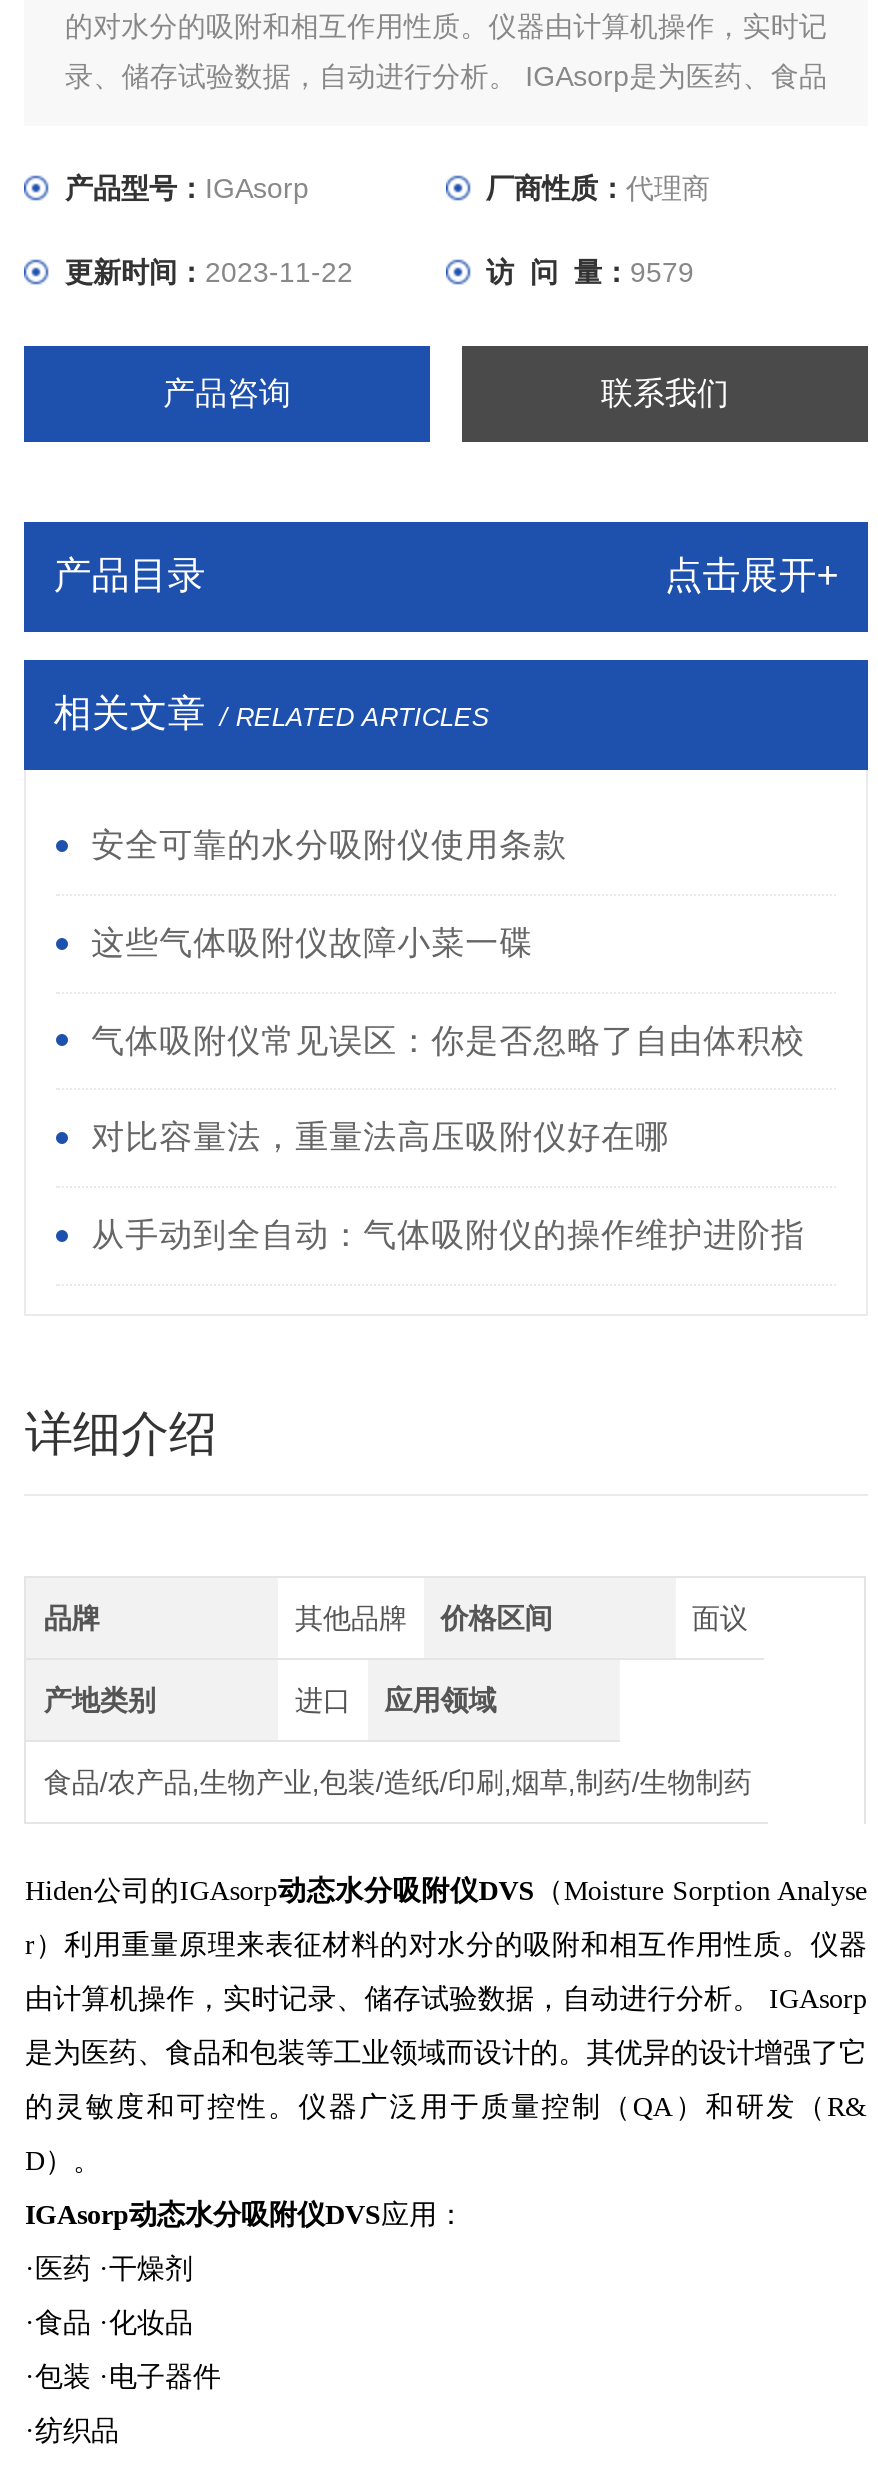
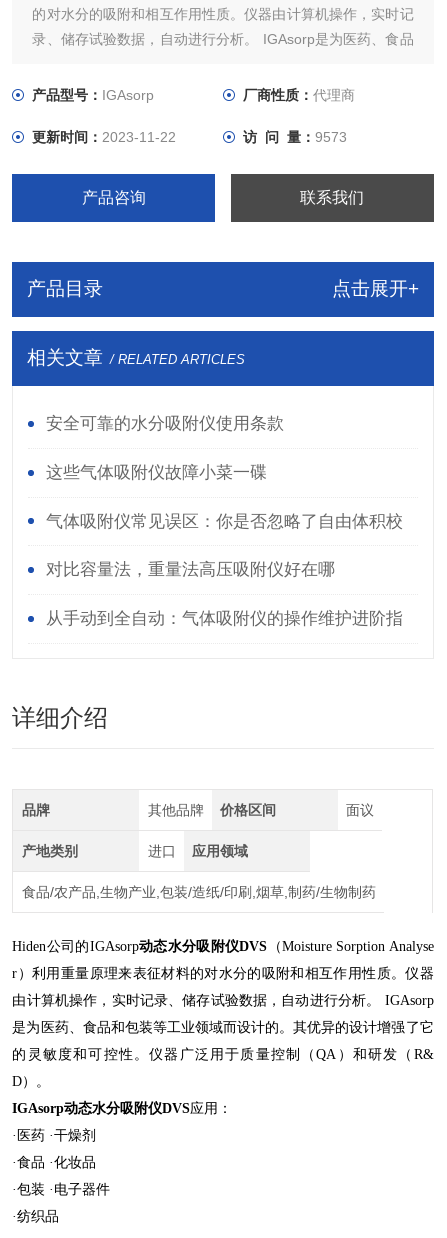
[486,255,694,287] 访 问 量：9579 -> [243,129,347,145] 访 问 量：9573

